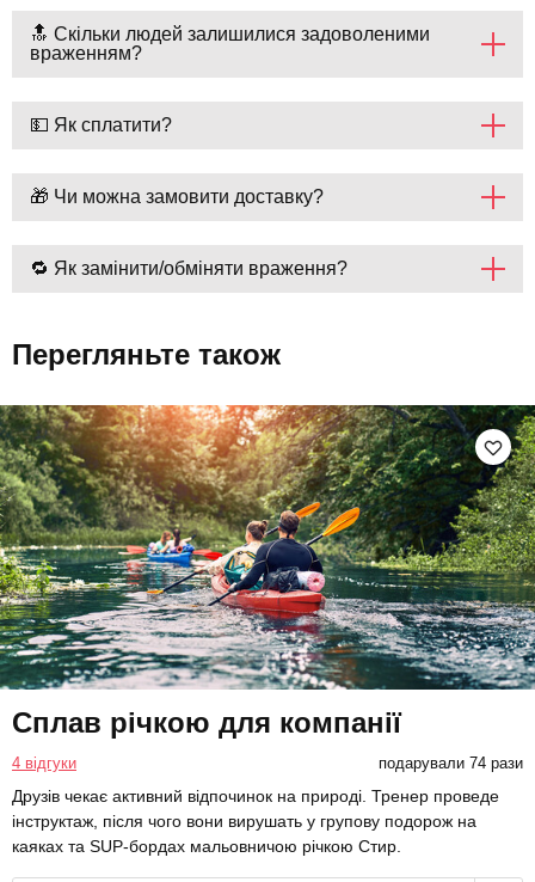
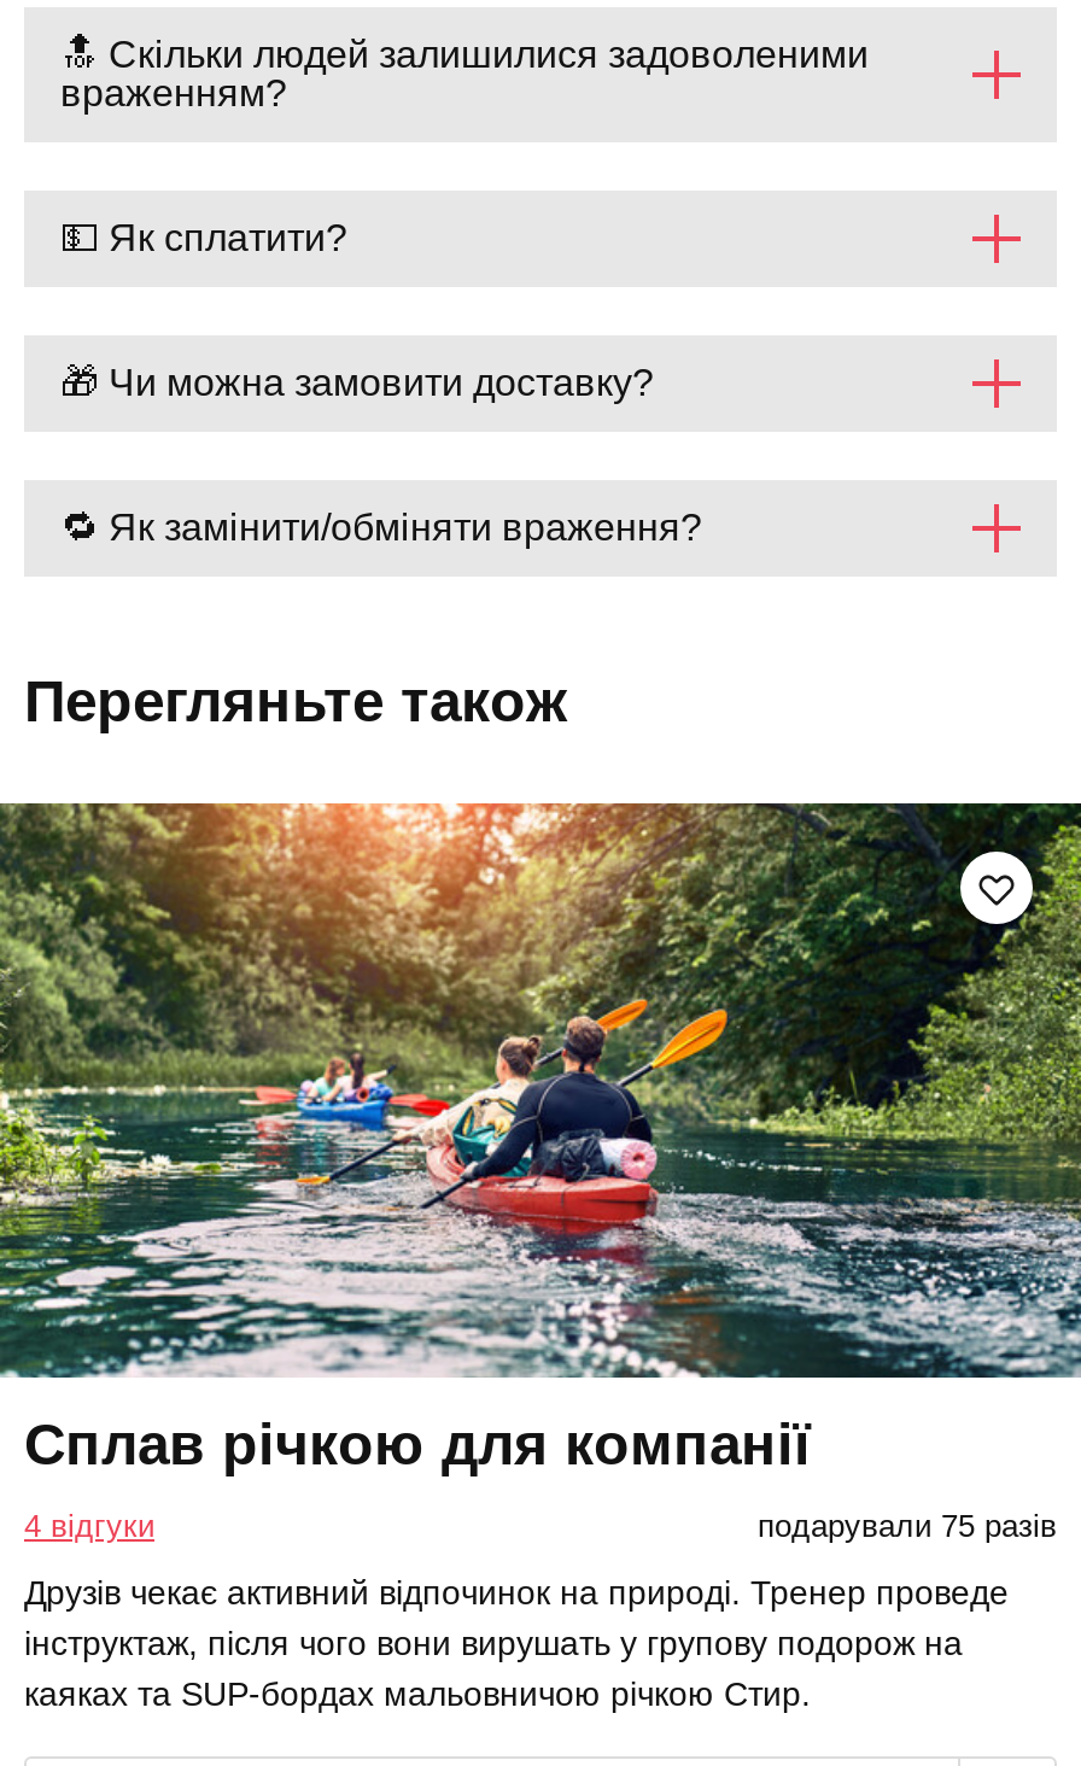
[379,755,523,773] подарували 74 рази -> [758,1509,1057,1545] подарували 75 разів

